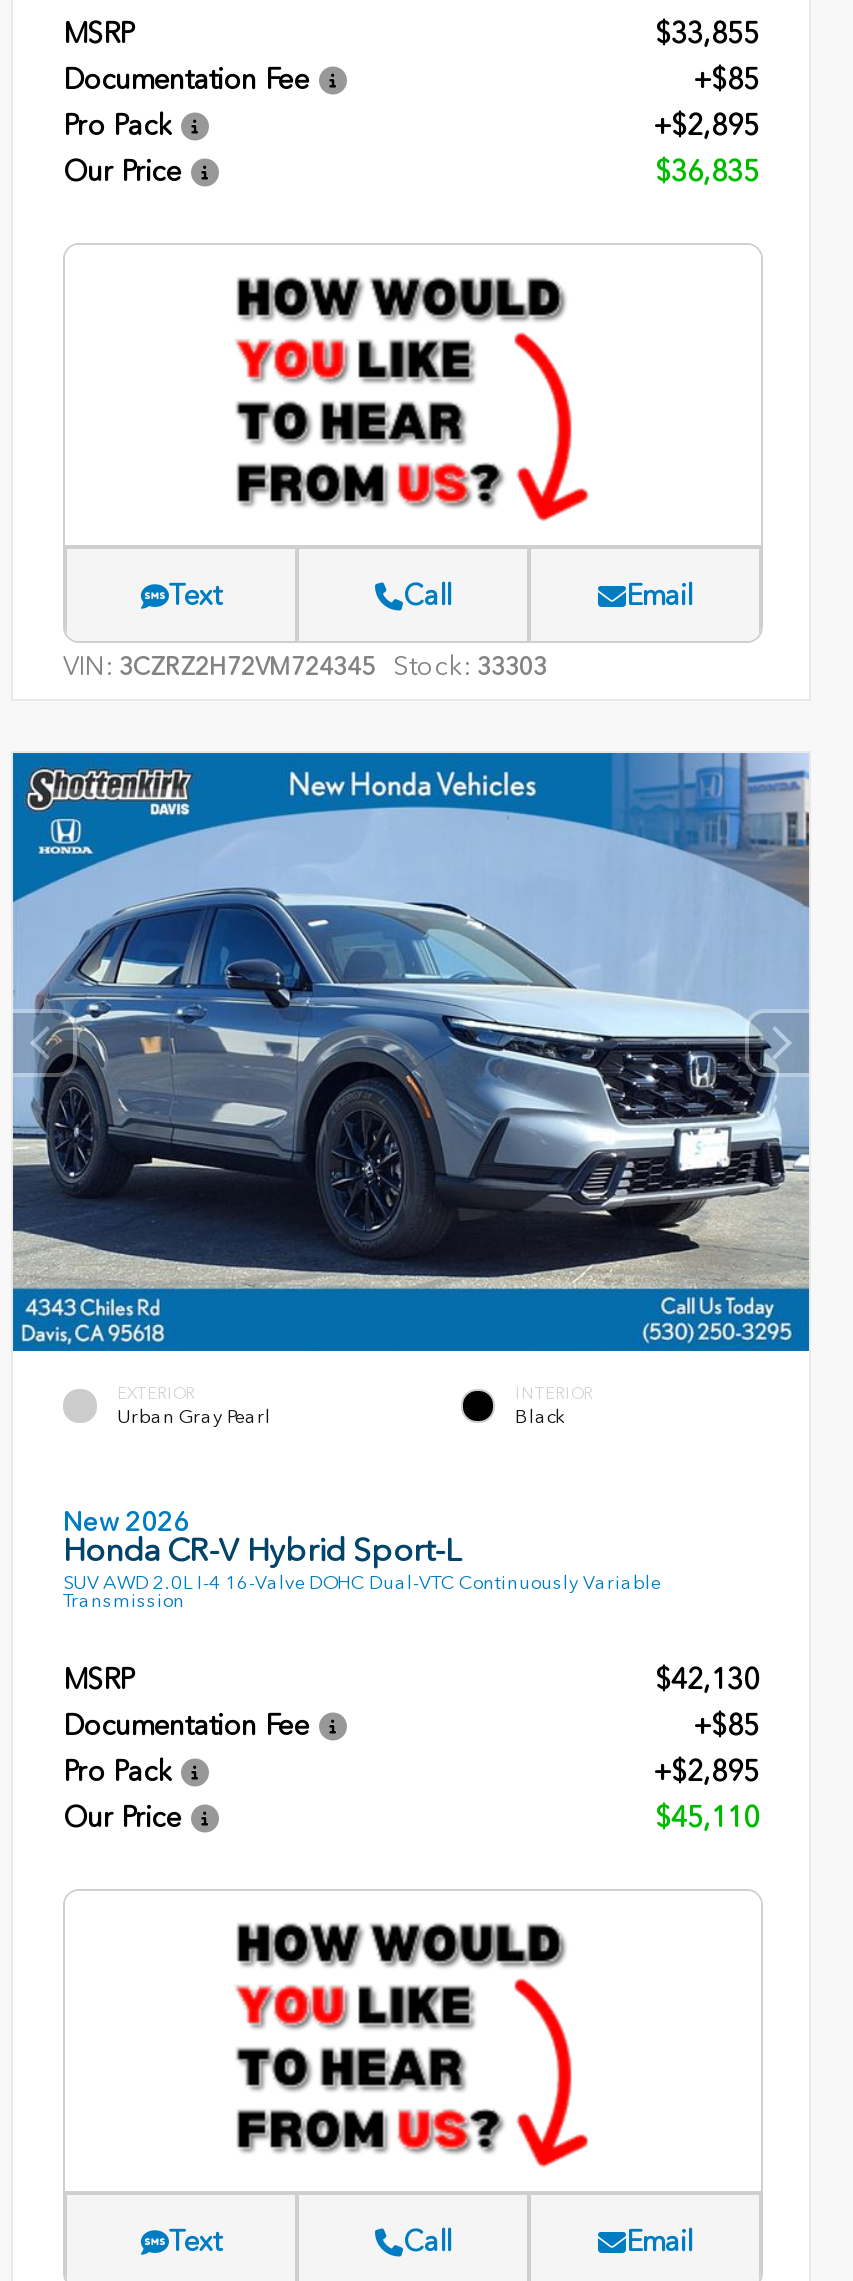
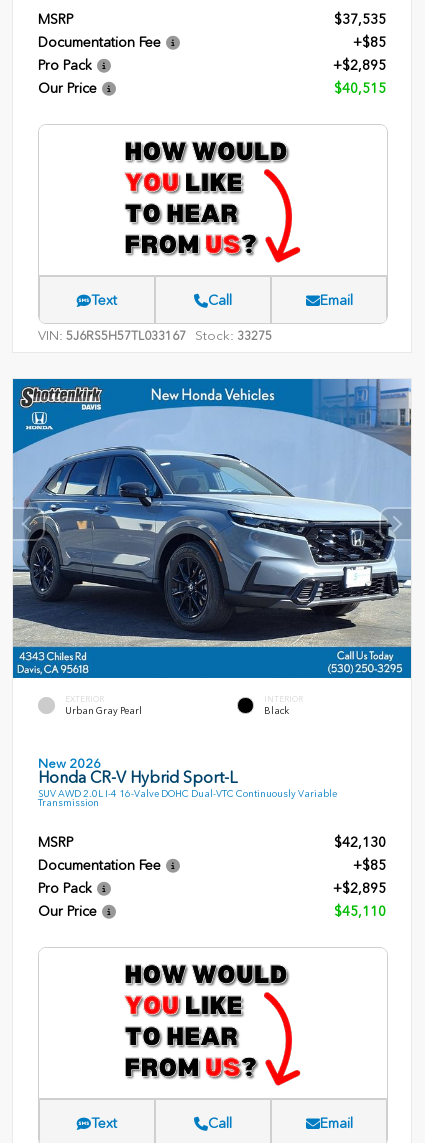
[655,16,759,50] $33,855 -> [334,11,386,28] $37,535
[655,154,759,188] $36,835 -> [334,80,386,97] $40,515
[63,650,547,680] VIN: 3CZRZ2H72VM724345 Stock: 33303 -> [38,328,272,343] VIN: 5J6RS5H57TL033167 Stock: 33275

